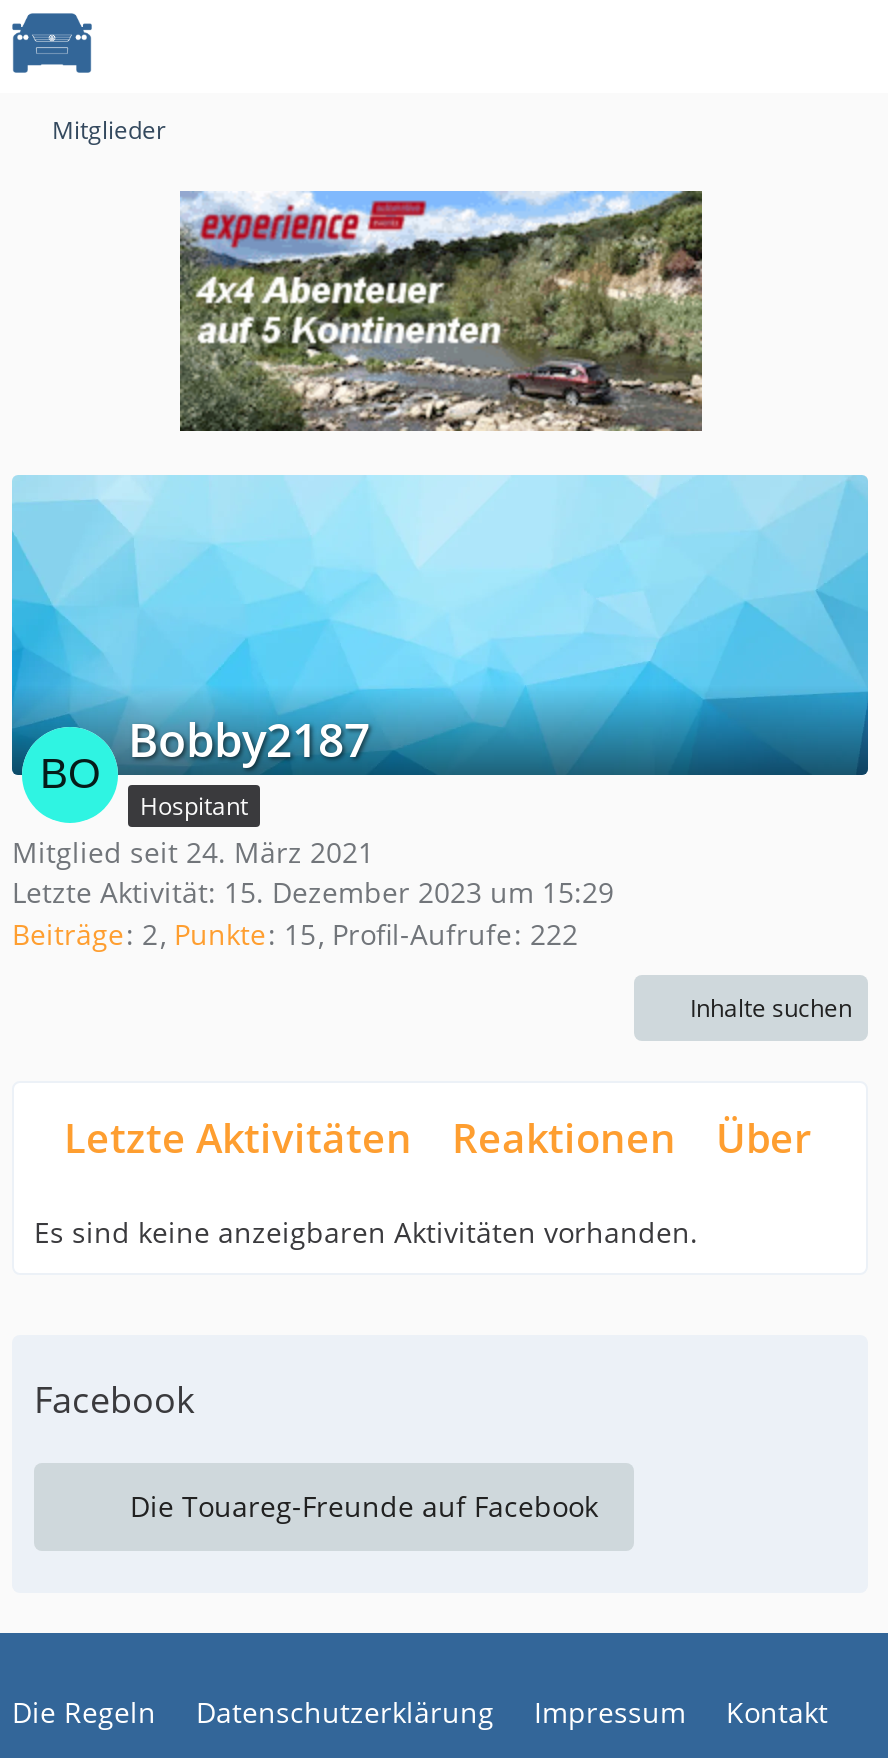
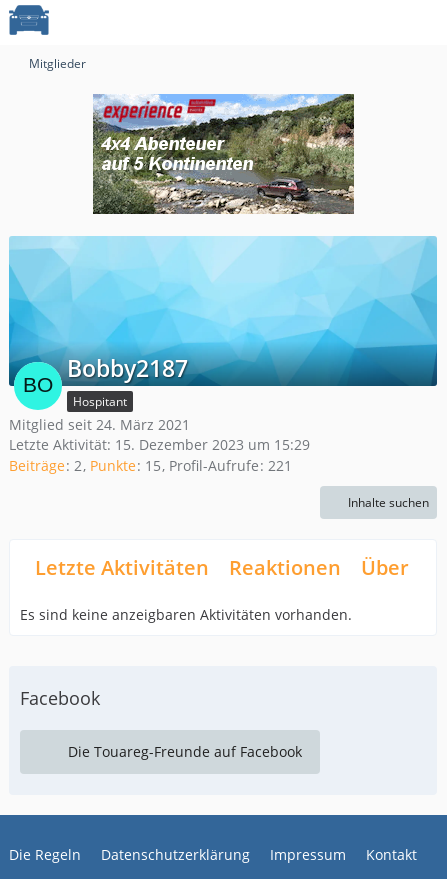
[12,915,578,953] Beiträge 2 Punkte 15 Profil-Aufrufe 222 -> [9,456,292,475] Beiträge 2 Punkte 15 Profil-Aufrufe 221

